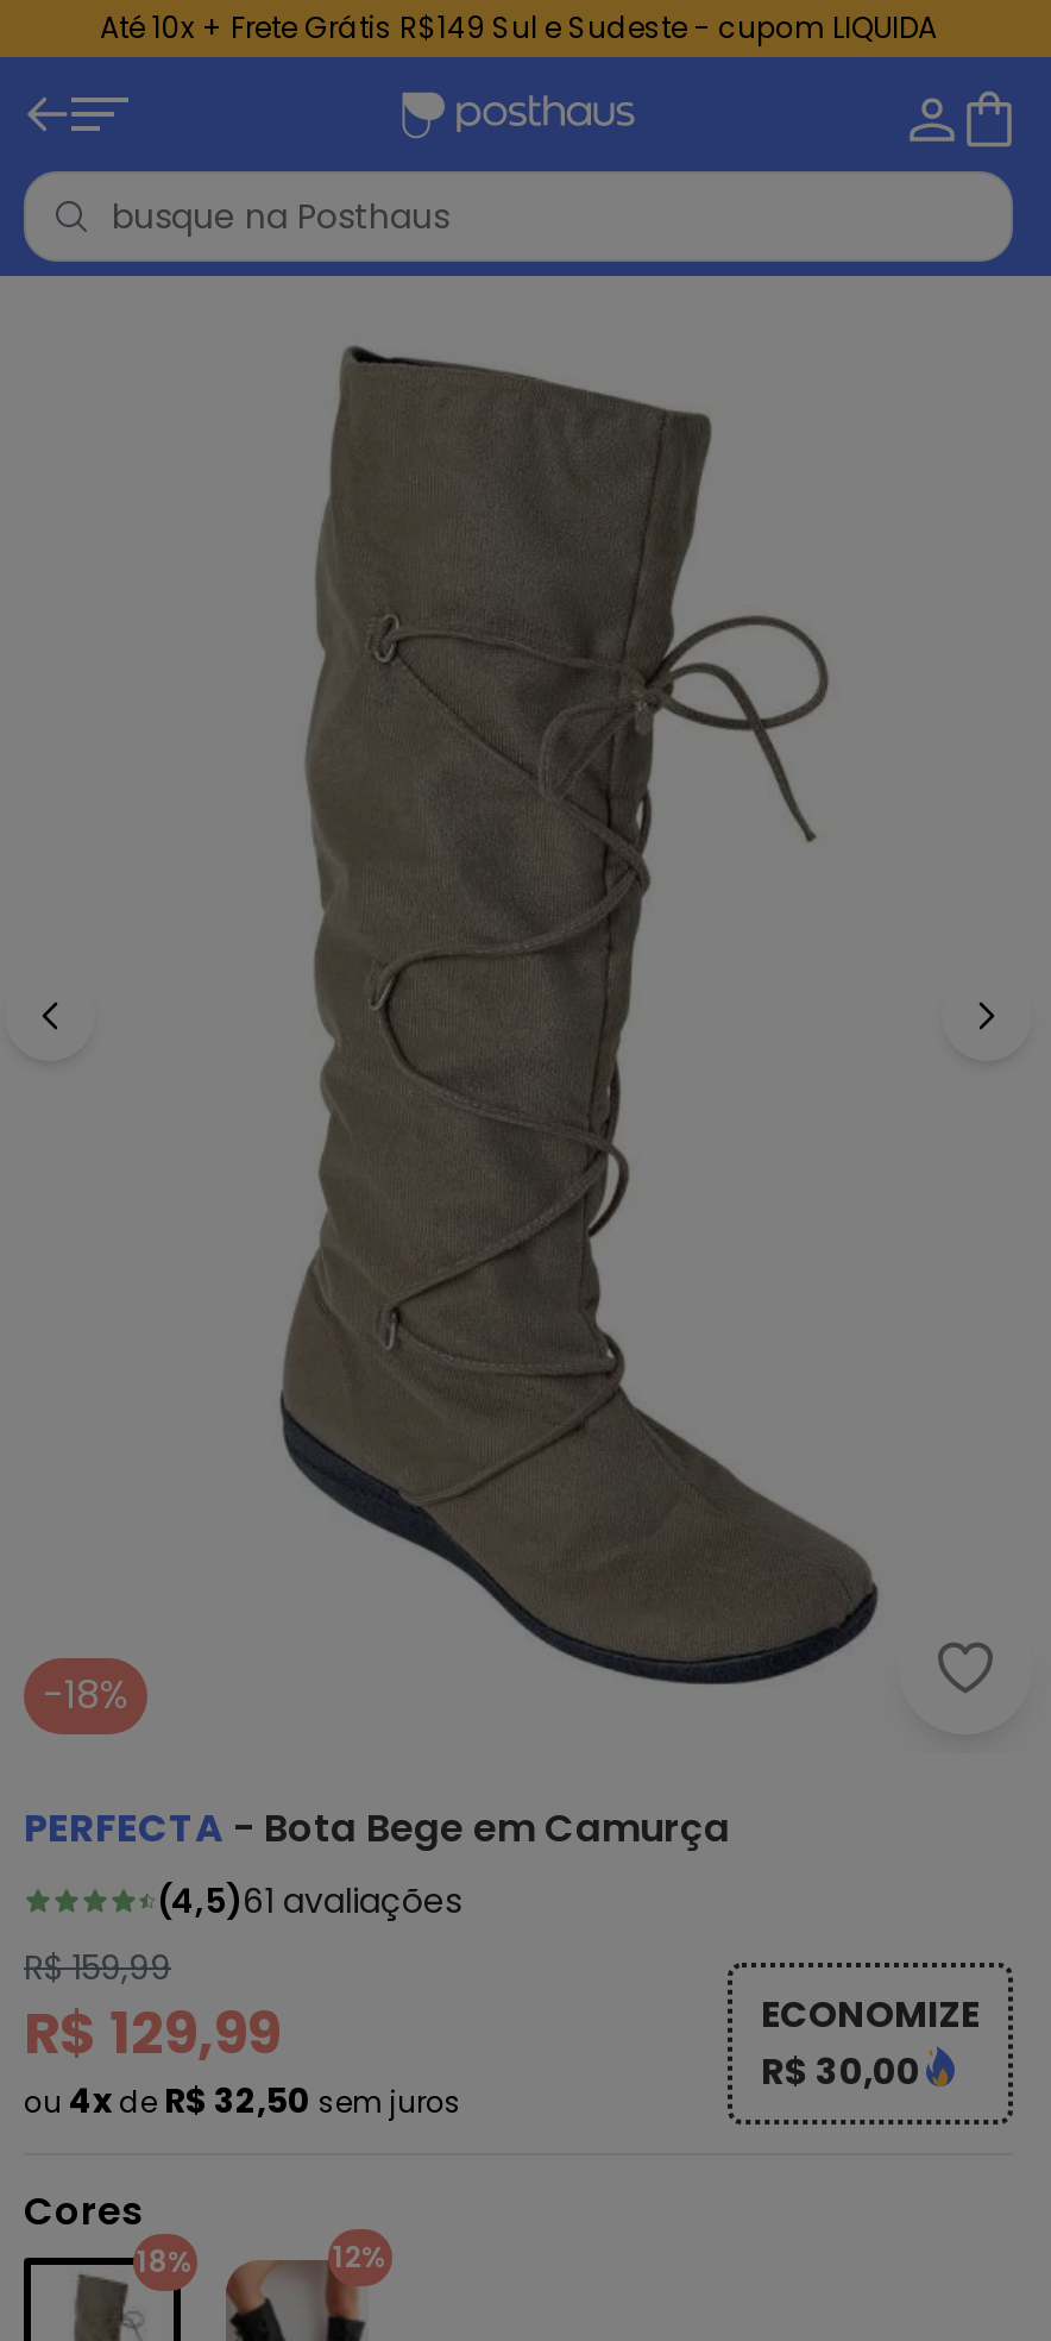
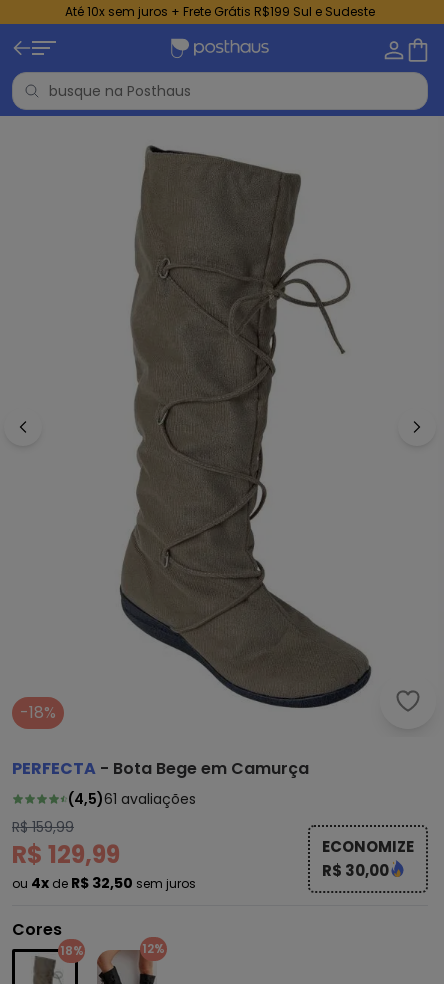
[100,7,937,48] Até 10x + Frete Grátis R$149 Sul e Sudeste - cupom LIQUIDA -> [65,3,375,20] Até 10x sem juros + Frete Grátis R$199 Sul e Sudeste

